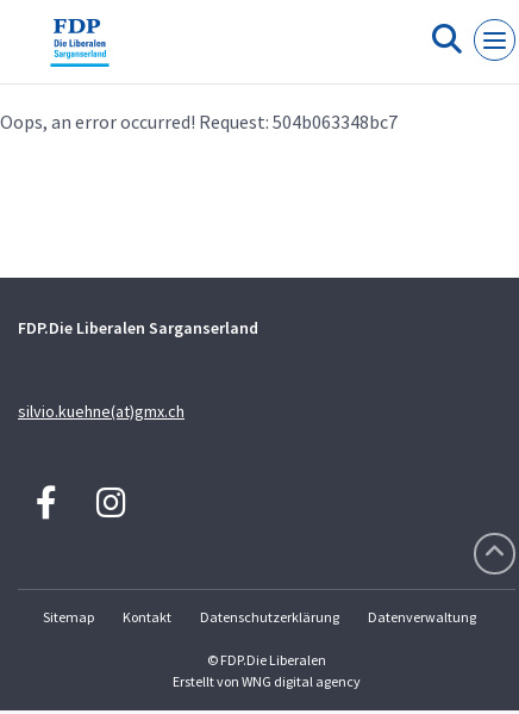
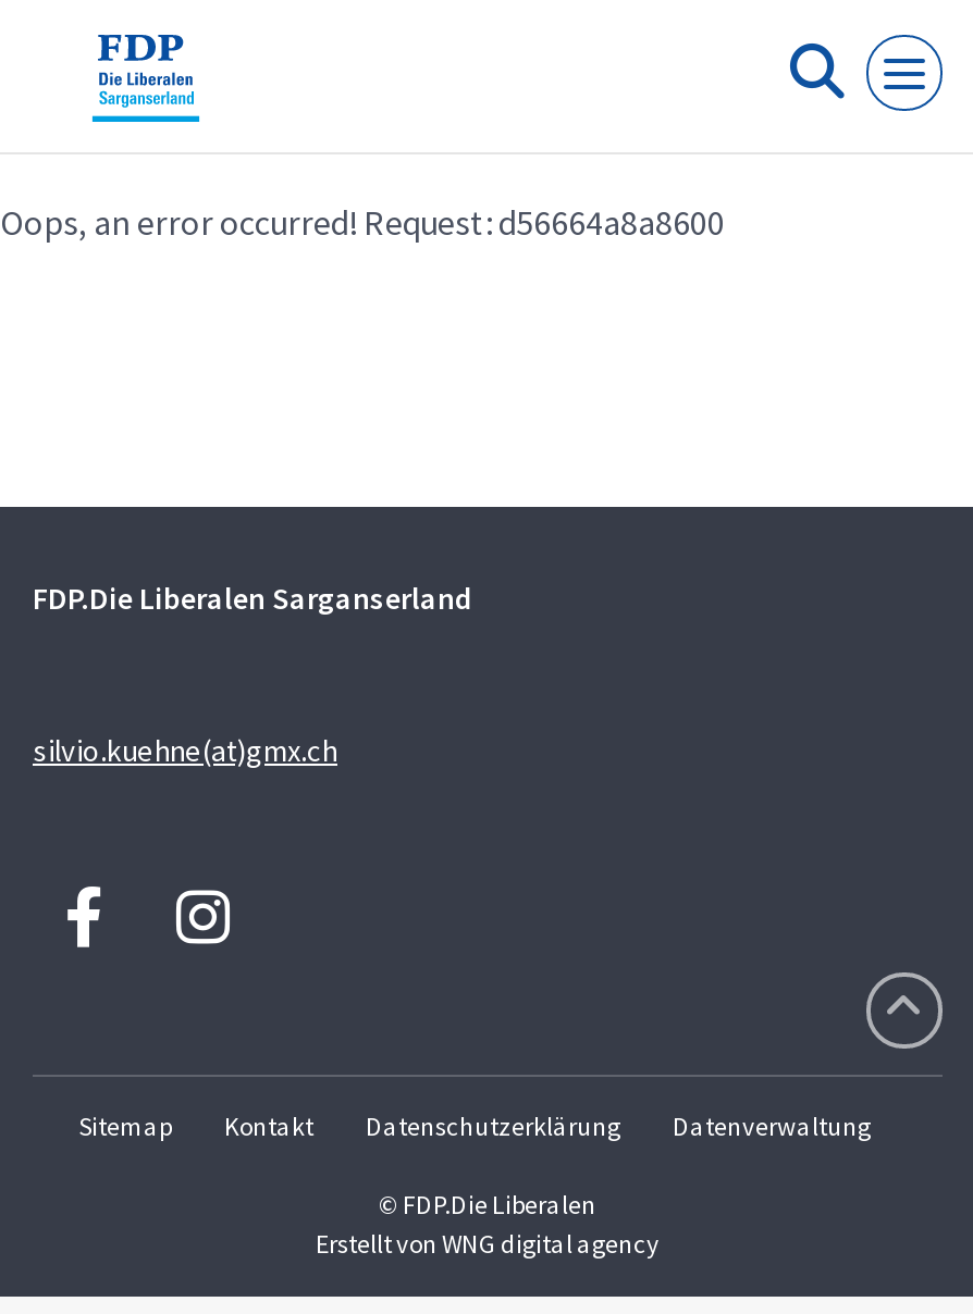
[0,110,398,134] Oops, an error occurred! Request: 504b063348bc7 -> [0,200,725,244] Oops, an error occurred! Request: d56664a8a8600

